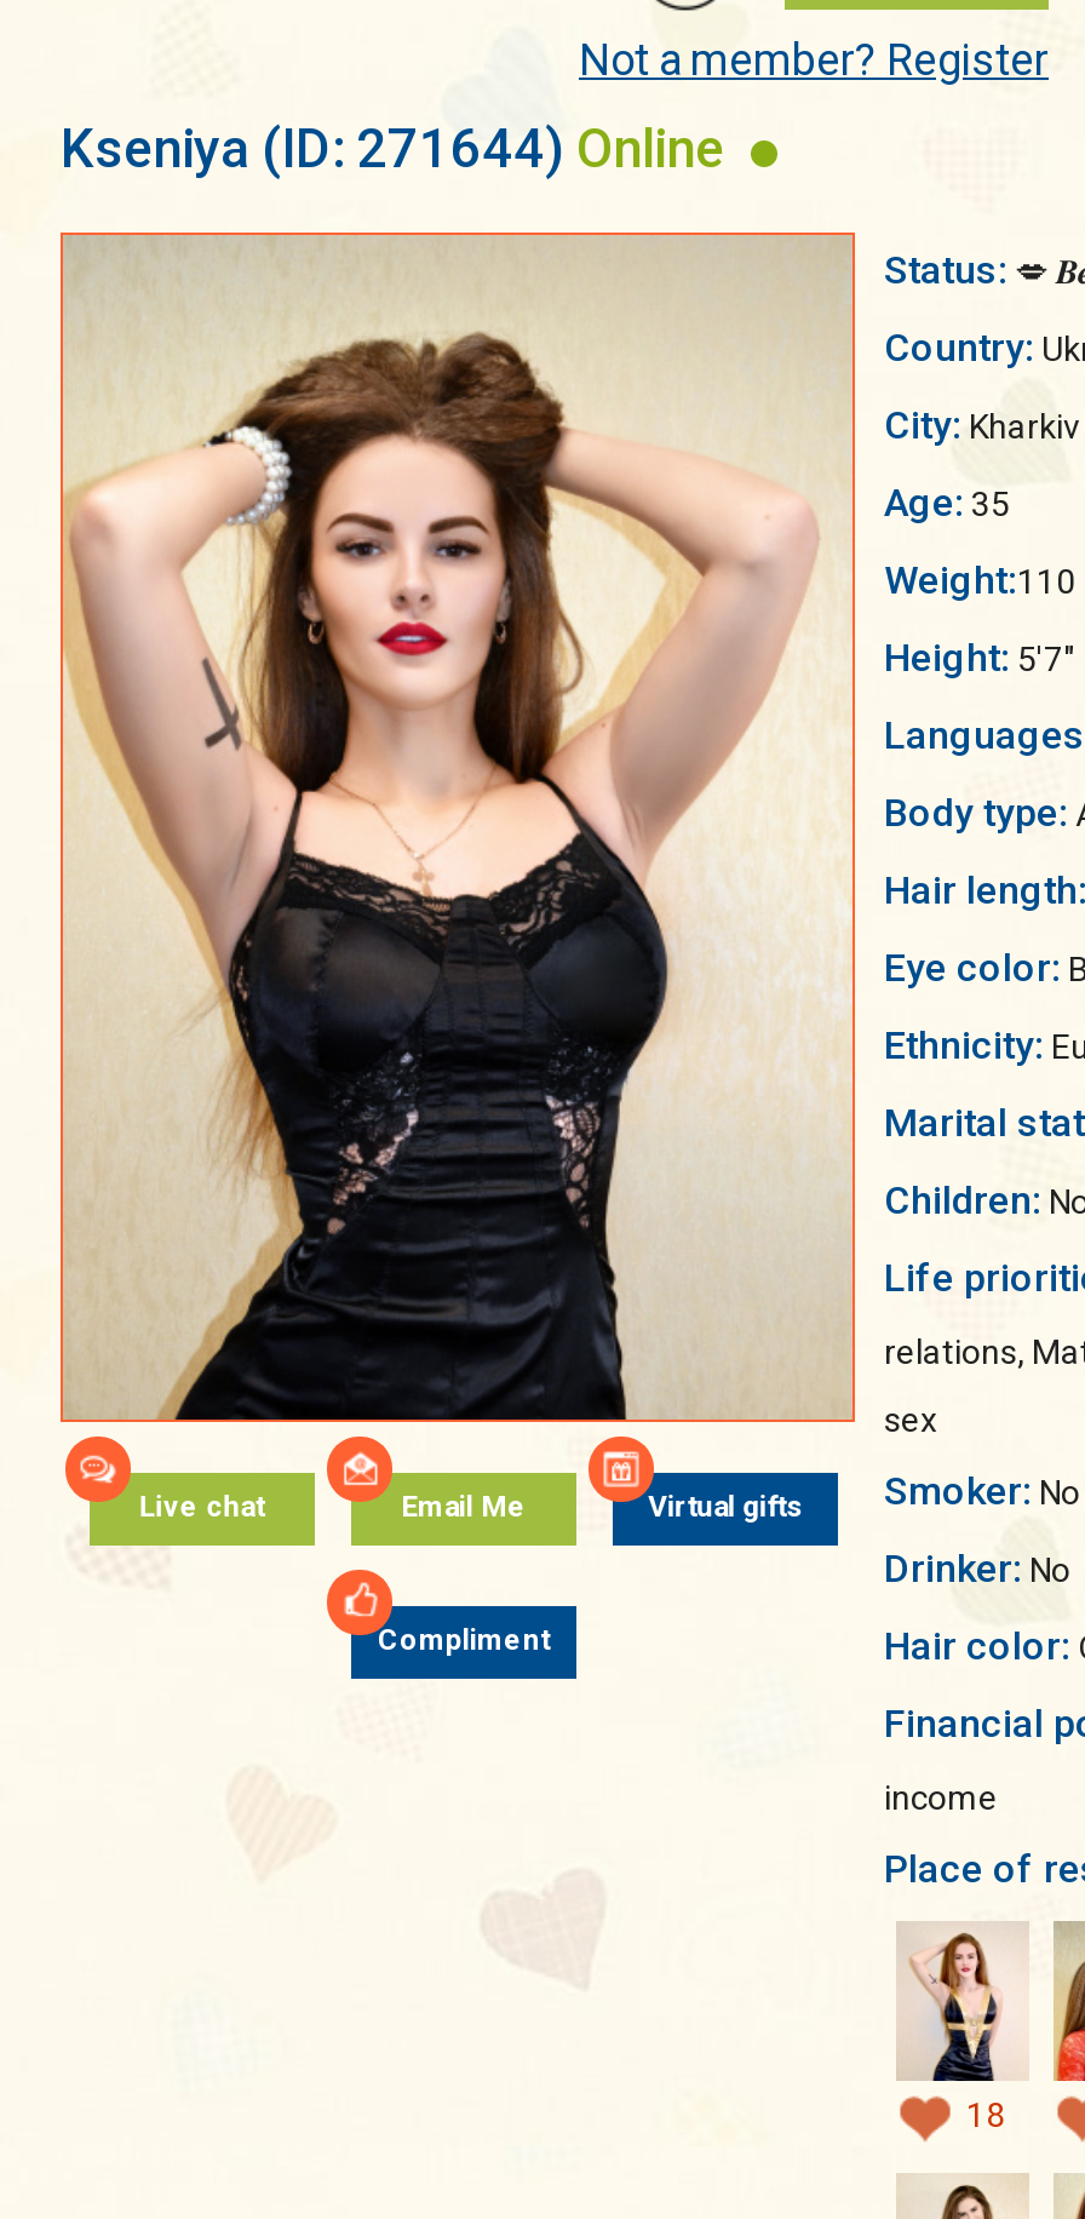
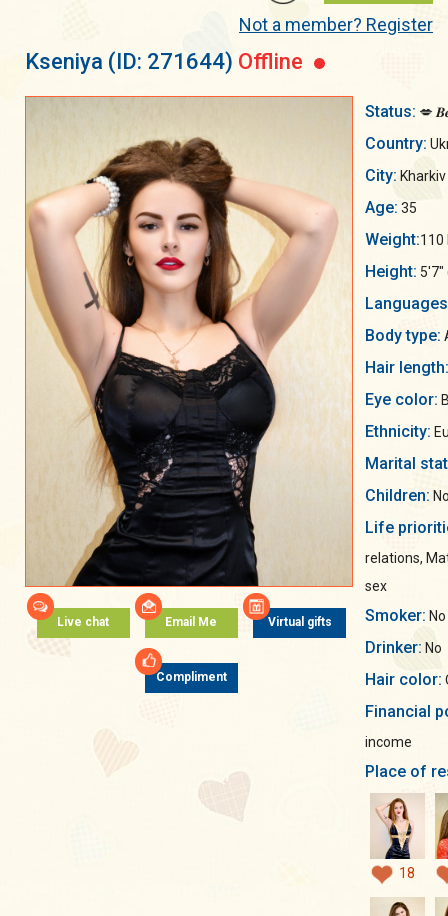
[61,119,736,179] Kseniya (ID: 271644) Online -> [25,49,308,74] Kseniya (ID: 271644) Offline

